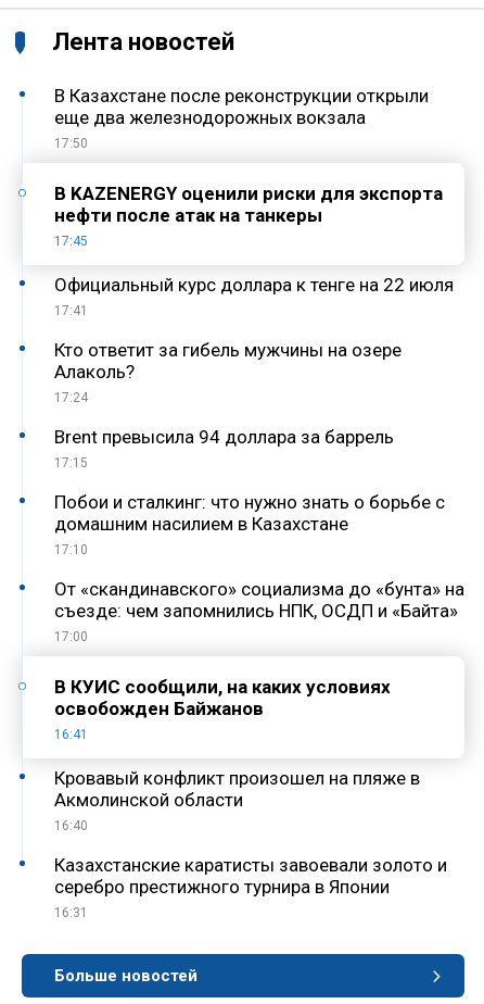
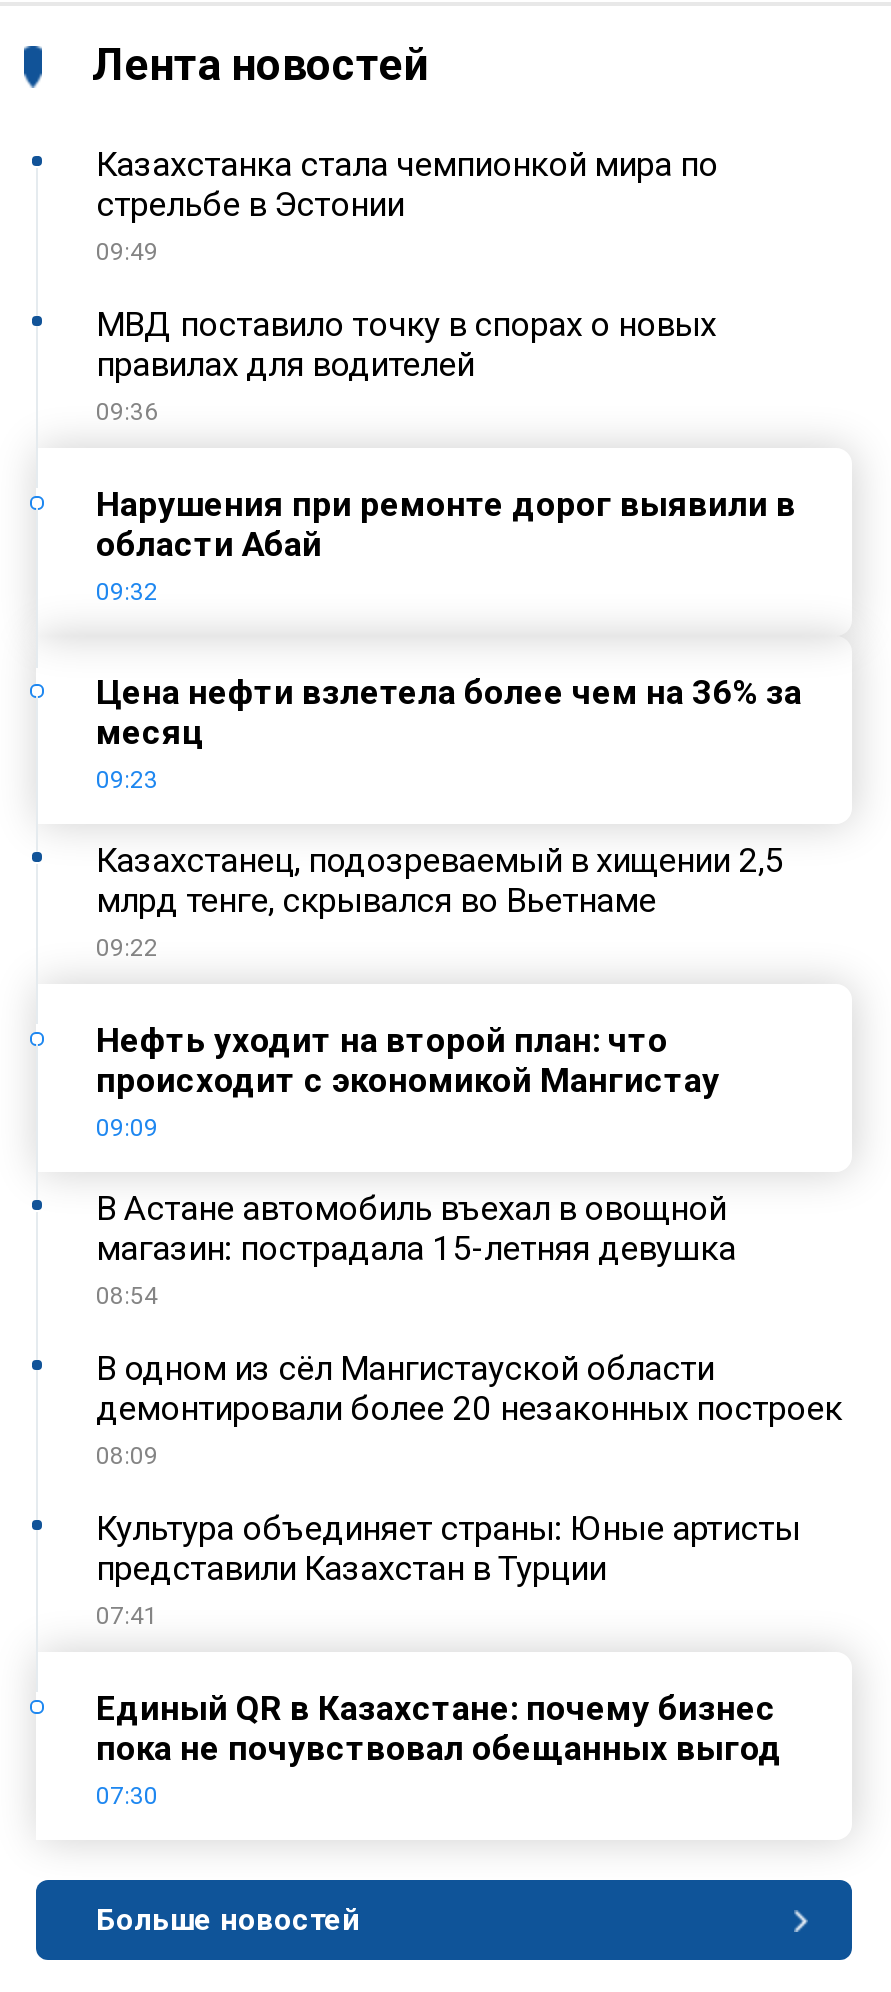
[54,85,429,151] В Казахстане после реконструкции открыли | еще два железнодорожных вокзала | 17:50 -> [96,144,718,266] Казахстанка стала чемпионкой мира по | стрельбе в Эстонии | 09:49
[54,182,443,249] В KAZENERGY оценили риски для экспорта | нефти после атак на танкеры | 17:45 -> [96,304,716,426] МВД поставило точку в спорах о новых | правилах для водителей | 09:36
[54,274,454,318] Официальный курс доллара к тенге на 22 июля | 17:41 -> [96,484,796,606] Нарушения при ремонте дорог выявили в | области Абай | 09:32
[54,339,402,405] Кто ответит за гибель мужчины на озере | Алаколь? | 17:24 -> [96,672,802,794] Цена нефти взлетела более чем на 36% за | месяц | 09:23
[54,426,394,470] Brent превысила 94 доллара за баррель | 17:15 -> [96,840,784,962] Казахстанец, подозреваемый в хищении 2,5 | млрд тенге, скрывался во Вьетнаме | 09:22
[54,491,445,557] Побои и сталкинг: что нужно знать о борьбе с | домашним насилием в Казахстане | 17:10 -> [96,1020,720,1142] Нефть уходит на второй план: что | происходит с экономикой Мангистау | 09:09
[54,578,464,644] От «скандинавского» социализма до «бунта» на | съезде: чем запомнились НПК, ОСДП и «Байтақ» | 17:00 -> [96,1188,736,1310] В Астане автомобиль въехал в овощной | магазин: пострадала 15-летняя девушка | 08:54
[54,676,391,742] В КУИС сообщили, на каких условиях | освобожден Байжанов | 16:41 -> [96,1348,842,1470] В одном из сёл Мангистауской области | демонтировали более 20 незаконных построек | 08:09
[54,767,420,833] Кровавый конфликт произошел на пляже в | Акмолинской области | 16:40 -> [96,1508,800,1630] Культура объединяет страны: Юные артисты | представили Казахстан в Турции | 07:41
[54,854,447,920] Казахстанские каратисты завоевали золото и | серебро престижного турнира в Японии | 16:31 -> [96,1688,782,1810] Единый QR в Казахстане: почему бизнес | пока не почувствовал обещанных выгод | 07:30

